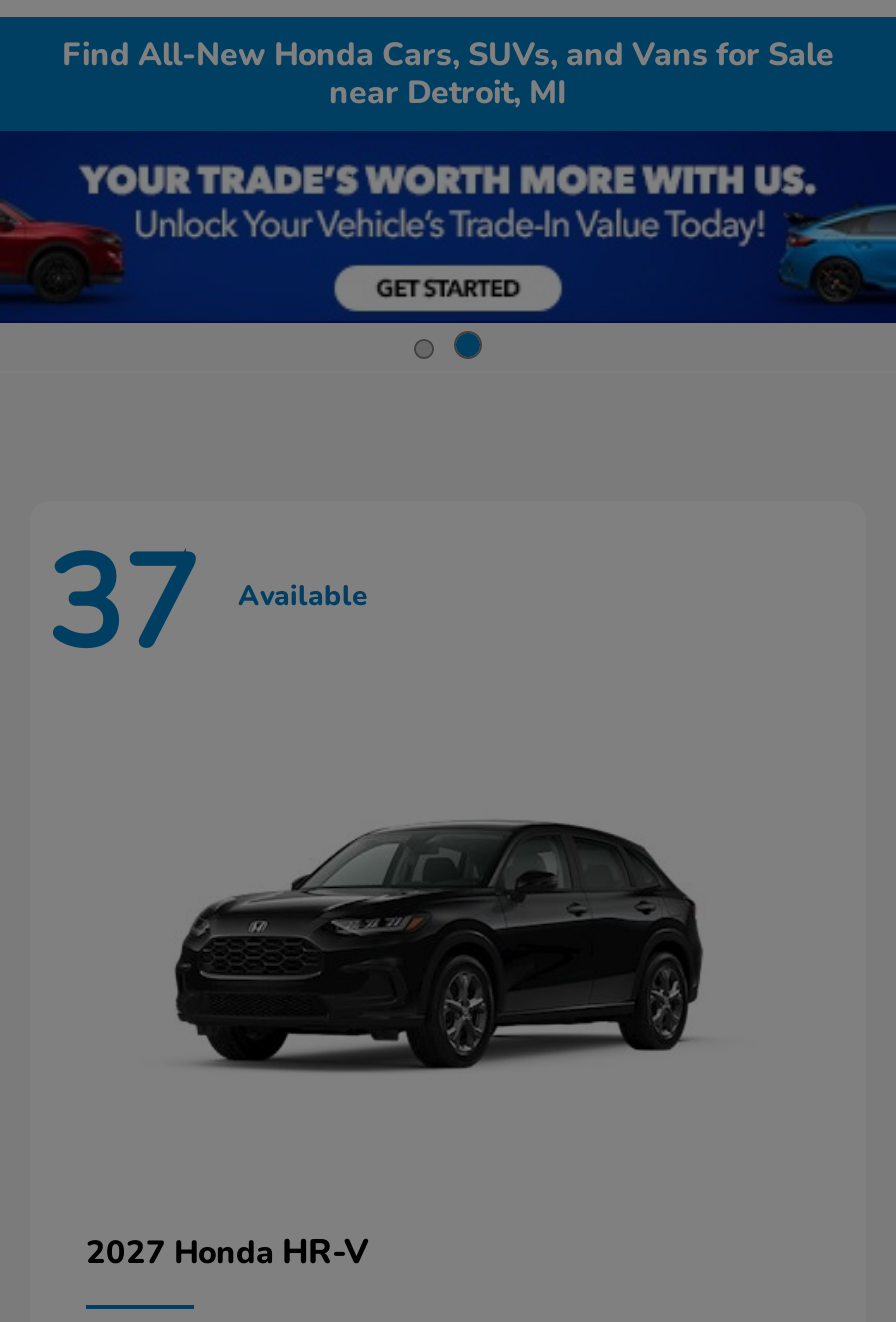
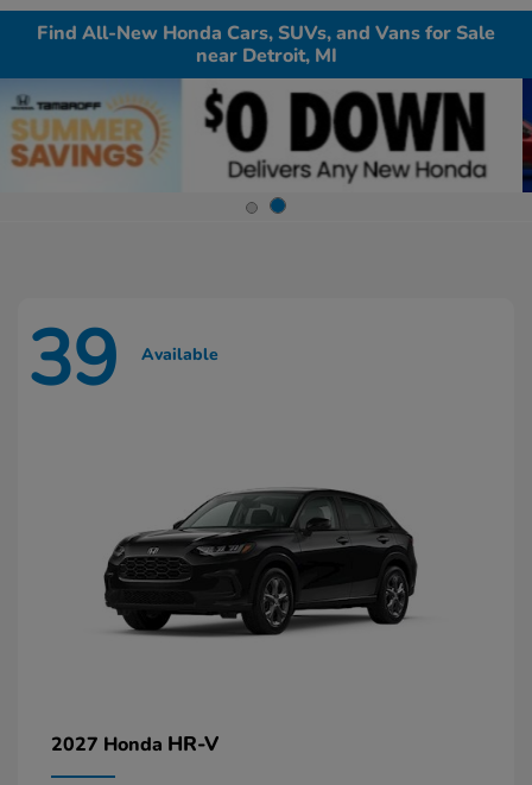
[6,129,890,325] [image] -> [4,77,528,192] [image]
[46,517,368,693] 37 Available -> [27,308,218,412] 39 Available

